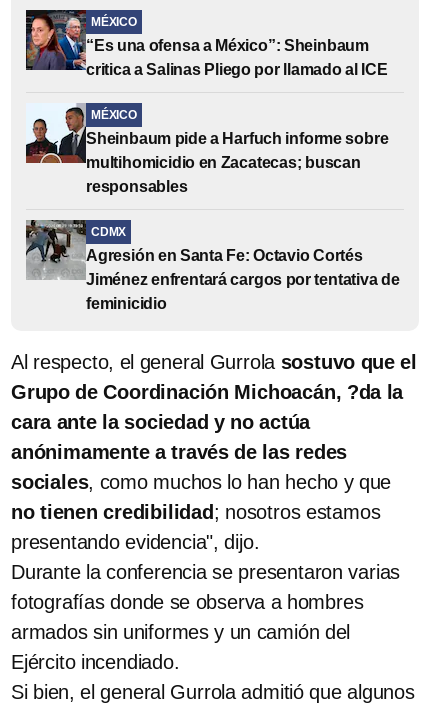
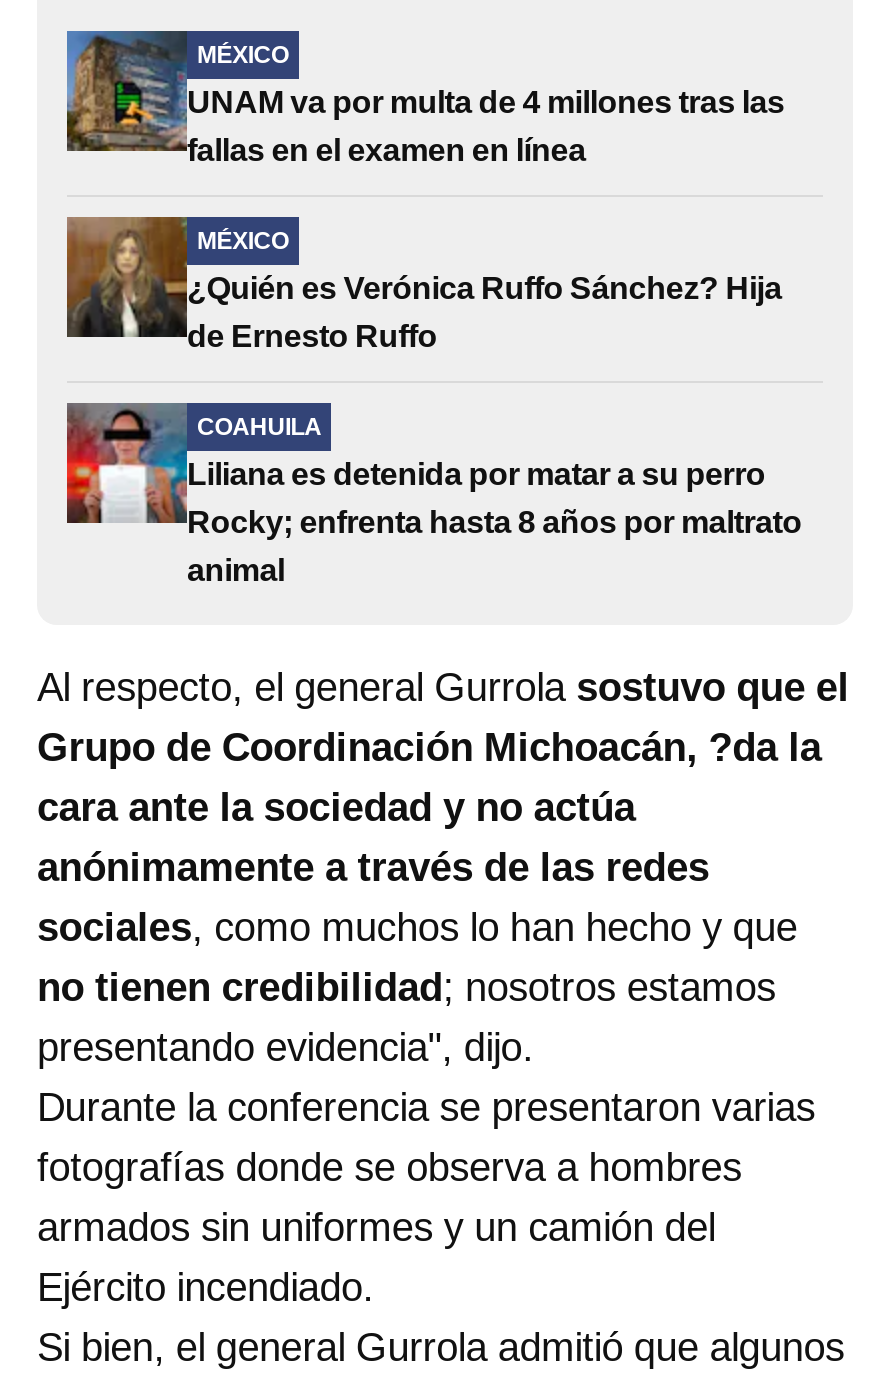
[25,9,388,78] [image] | “Es una ofensa a México”: Sheinbaum | critica a Salinas Pliego por llamado al ICE -> [65,29,785,167] [image] | UNAM va por multa de 4 millones tras las | fallas en el examen en línea
[25,103,388,195] [image] | Sheinbaum pide a Harfuch informe sobre | multihomicidio en Zacatecas; buscan | responsables -> [65,215,782,353] [image] | ¿Quién es Verónica Ruffo Sánchez? Hija | de Ernesto Ruffo
[25,220,400,312] [image] | Agresión en Santa Fe: Octavio Cortés | Jiménez enfrentará cargos por tentativa de | feminicidio -> [65,403,802,587] [image] | Liliana es detenida por matar a su perro | Rocky; enfrenta hasta 8 años por maltrato | animal
[91,225,126,239] CDMX -> [197,413,322,441] COAHUILA

